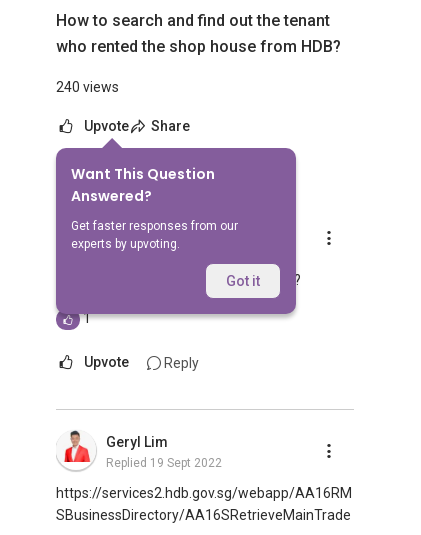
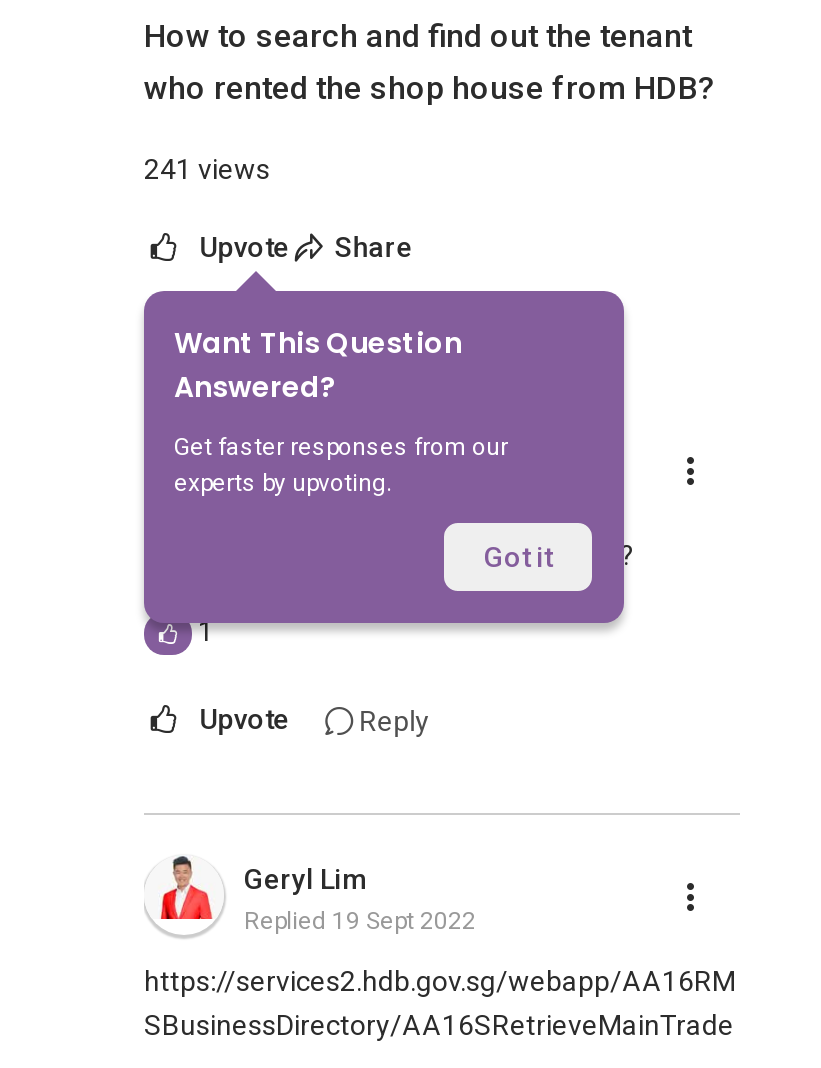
[56,79,119,95] 240 views -> [144,153,270,185] 241 views

